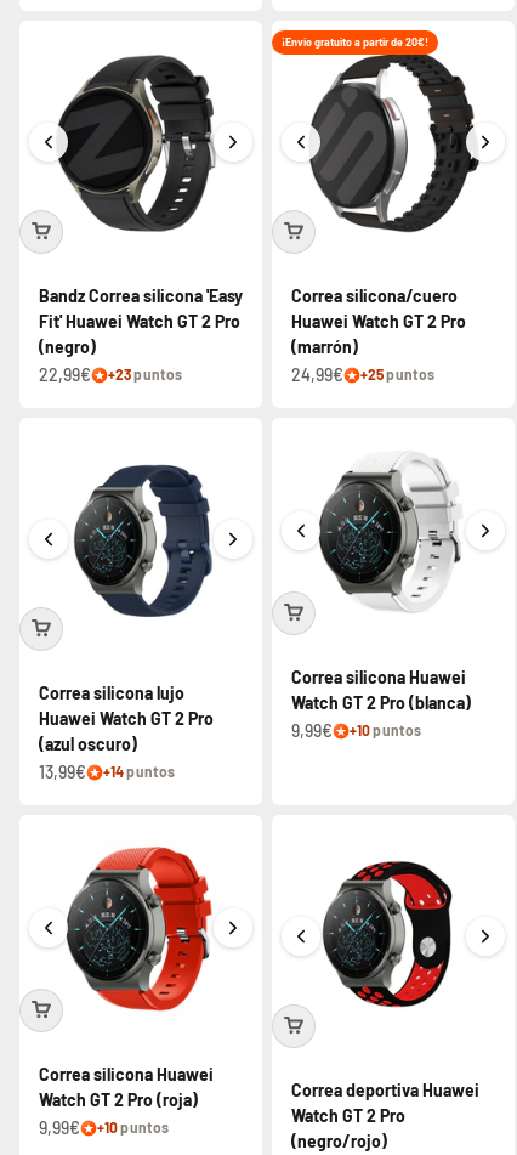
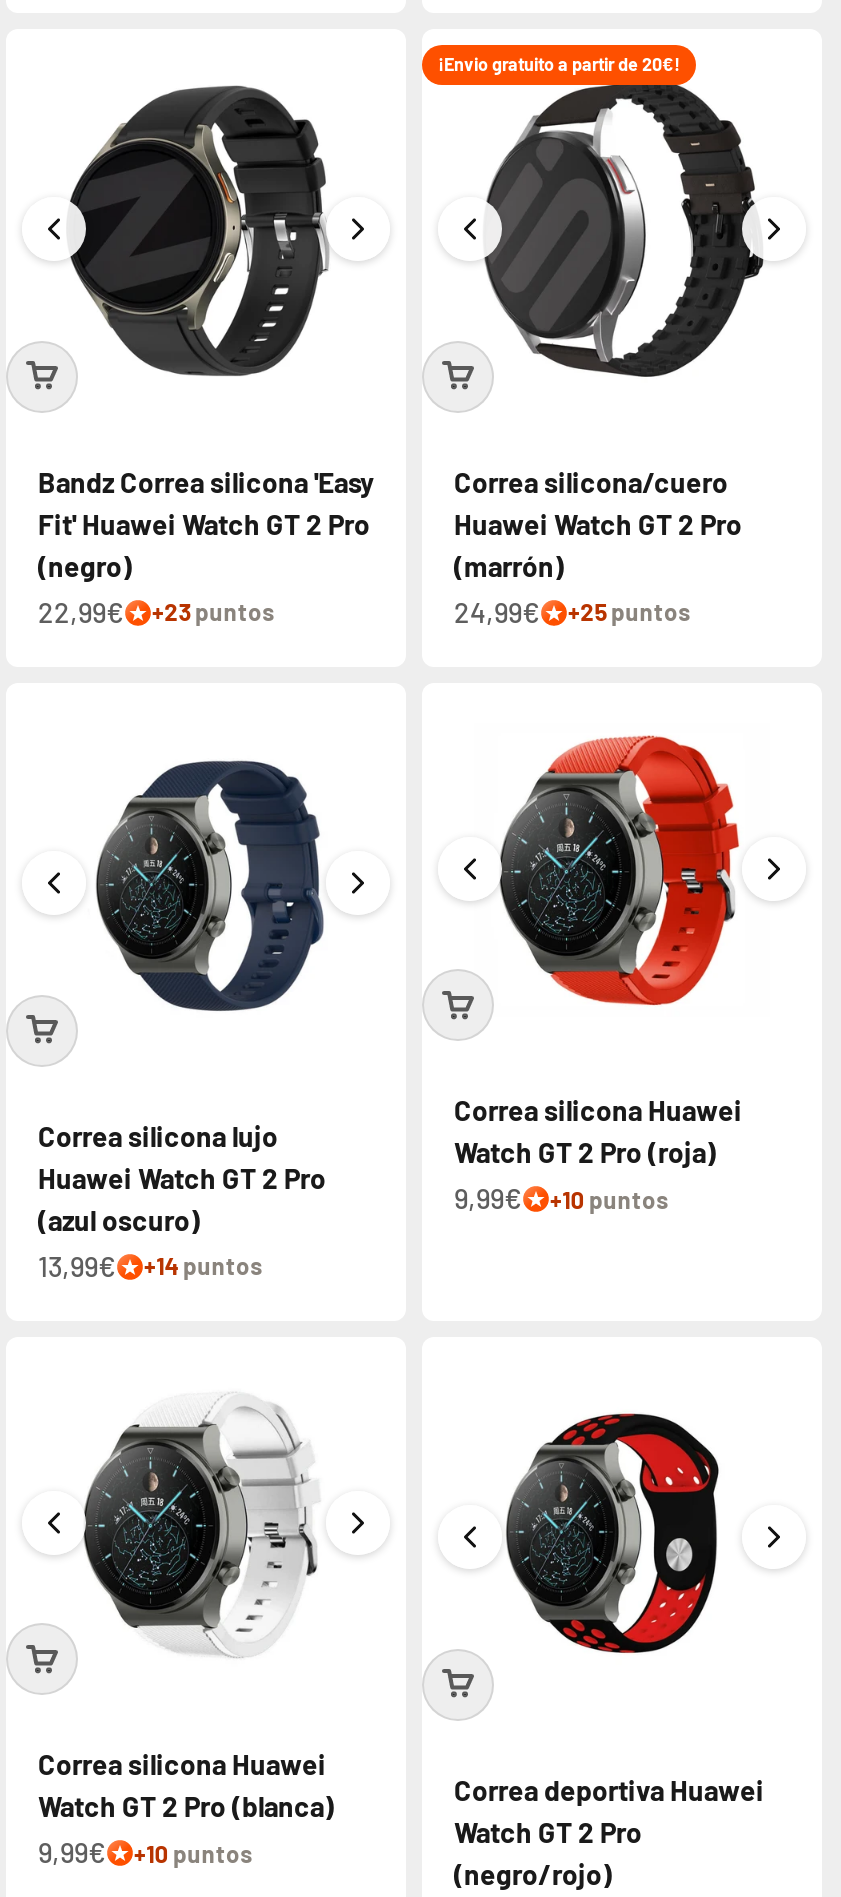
moved [350,451,464,613] -> [134,1391,322,1659]: [image]
moved [291,692,471,713] -> [38,1790,334,1824]: Watch GT 2 Pro (blanca)
moved [96,847,212,1012] -> [548,735,740,1007]: [image]
moved [39,1089,198,1110] -> [454,1136,716,1170]: Watch GT 2 Pro (roja)

